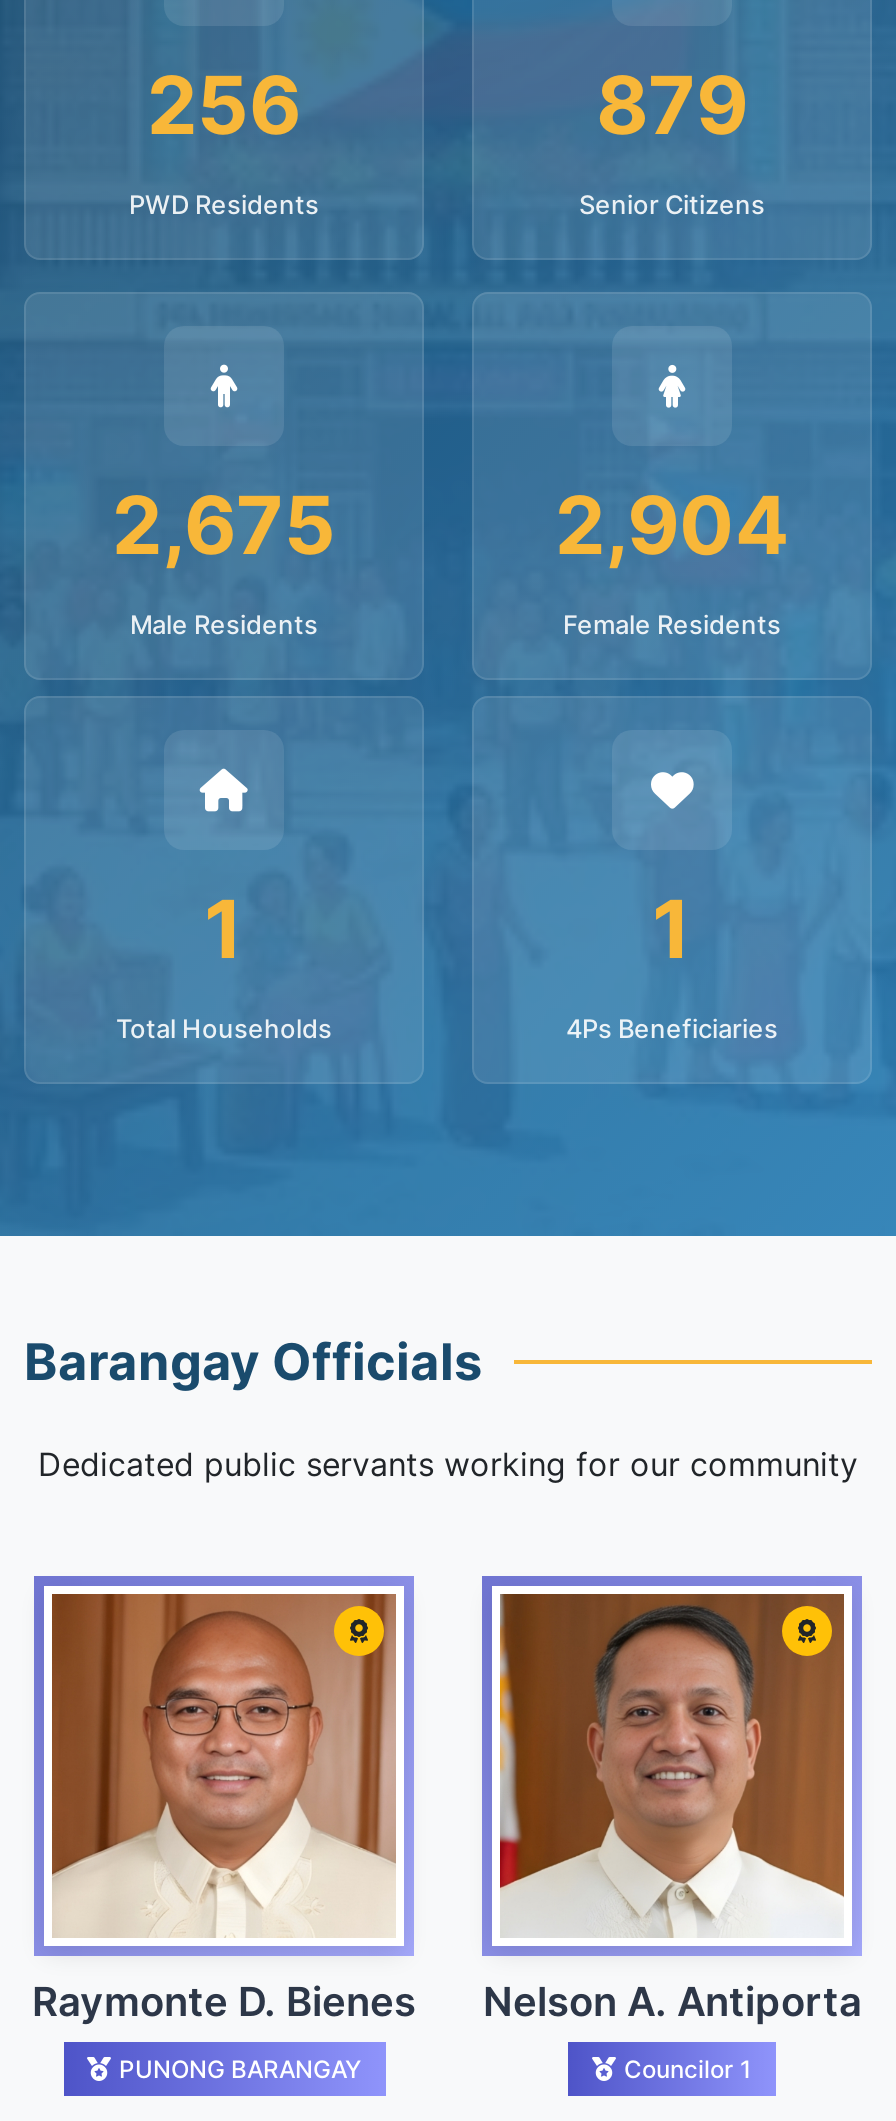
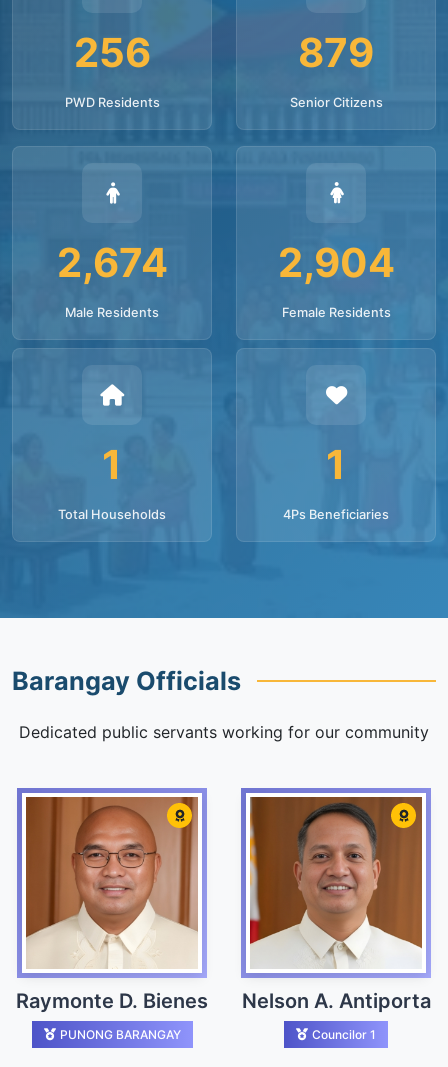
[112,476,336,574] 2,675 -> [56,238,167,287] 2,674

